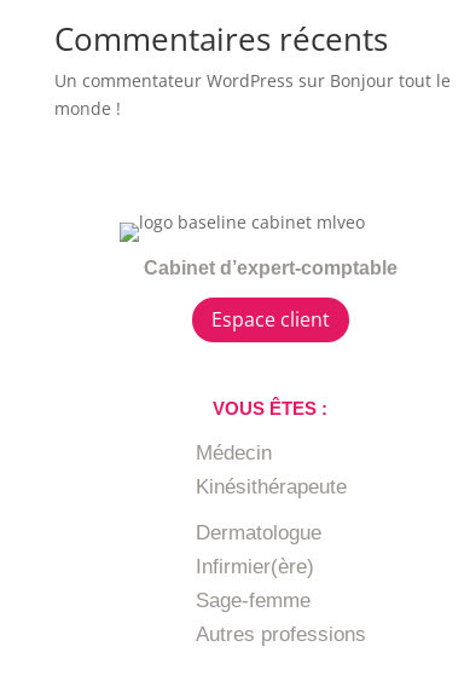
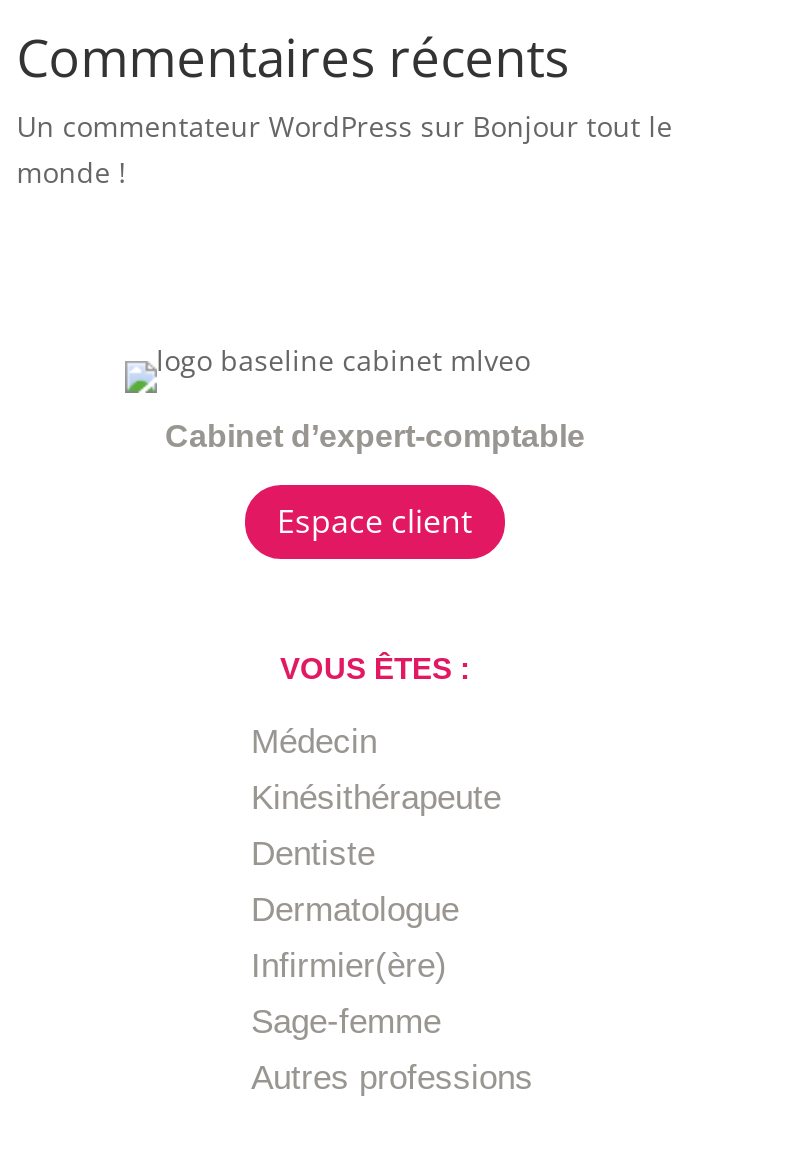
none -> [251,834,375,872] Dentiste

